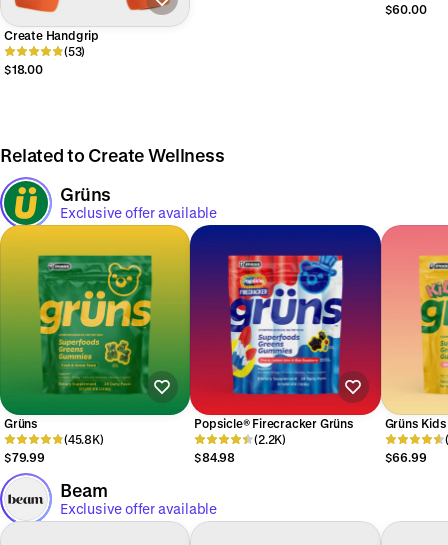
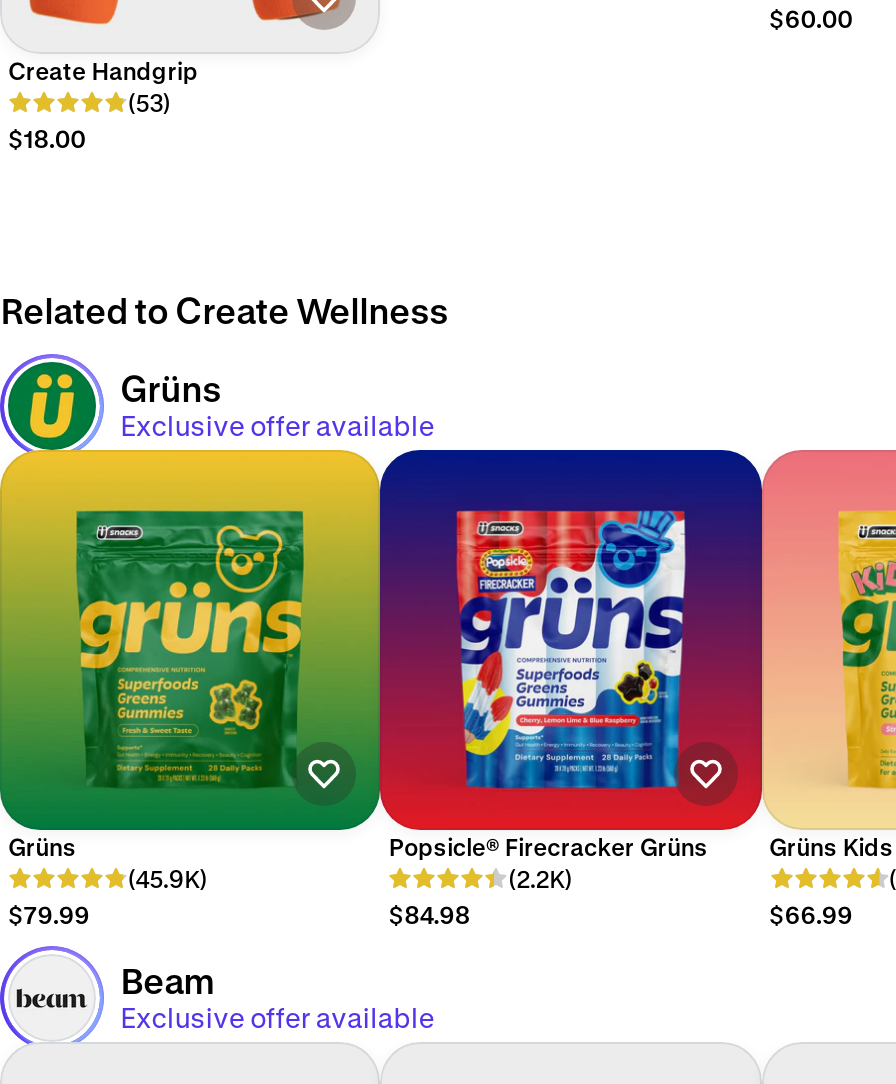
[64,432,104,446] (45.8K) -> [128,865,207,893] (45.9K)

